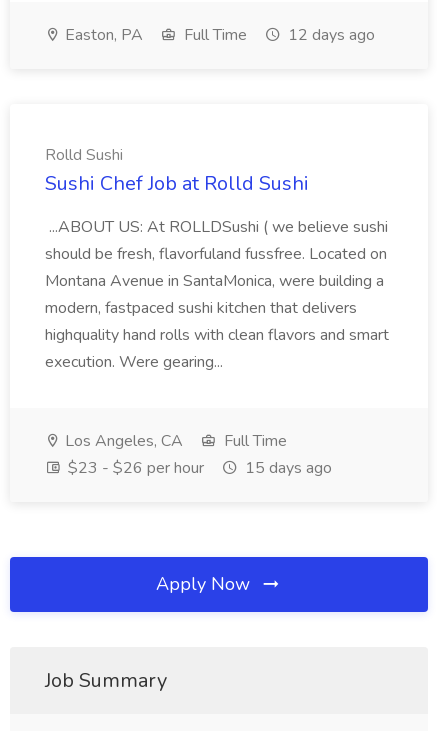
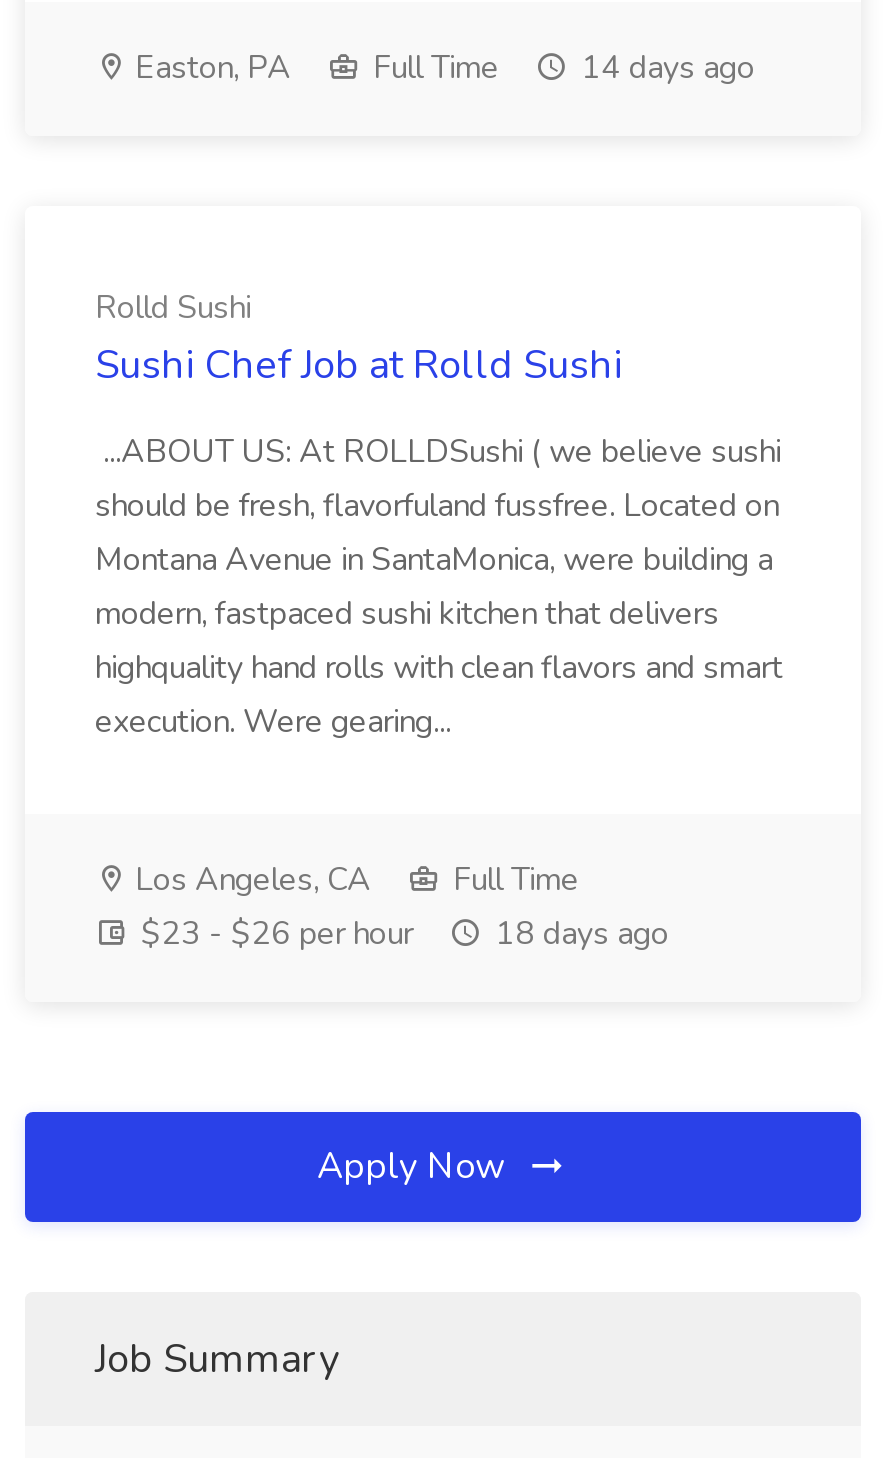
[61,24,375,46] Easton, PA Full Time 12 days ago -> [127,46,755,90] Easton, PA Full Time 14 days ago
[64,457,332,479] $23 - $26 per hour 15 days ago -> [133,912,669,956] $23 - $26 per hour 18 days ago

